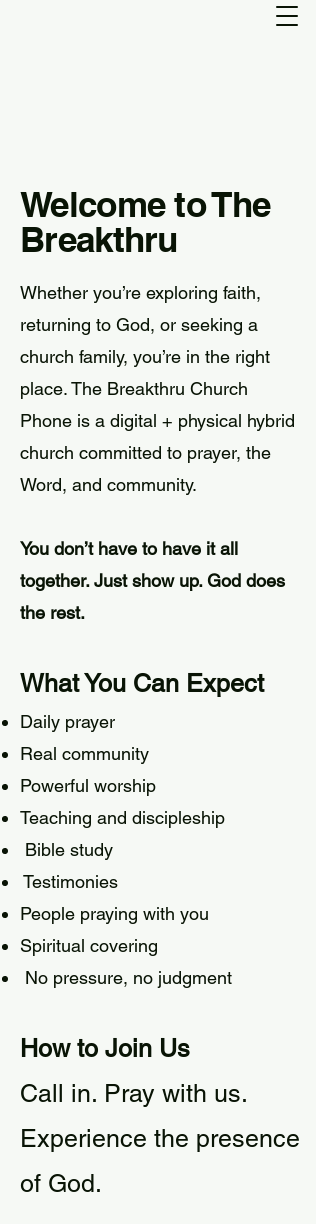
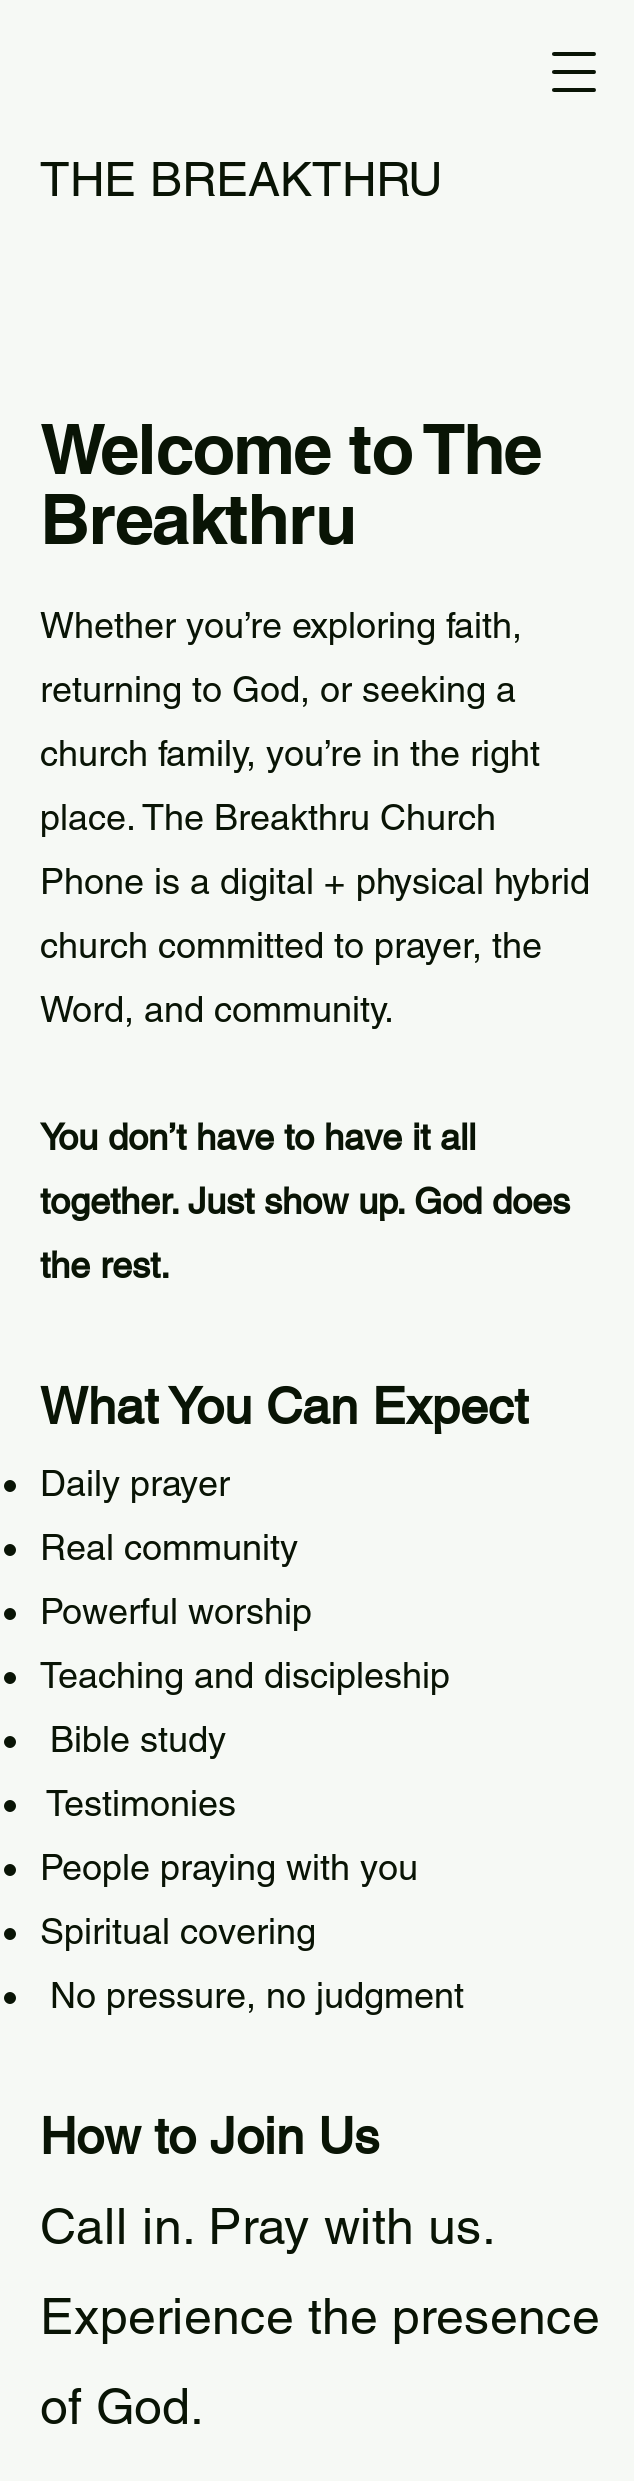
none -> [40,152,442,206] THE BREAKTHRU

